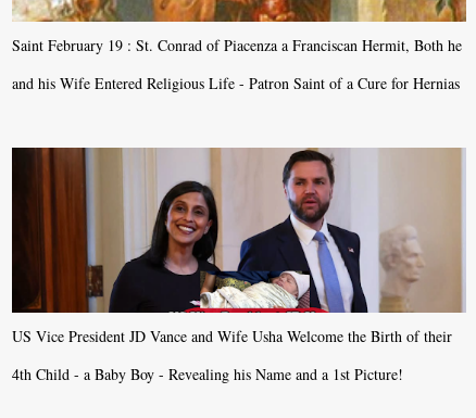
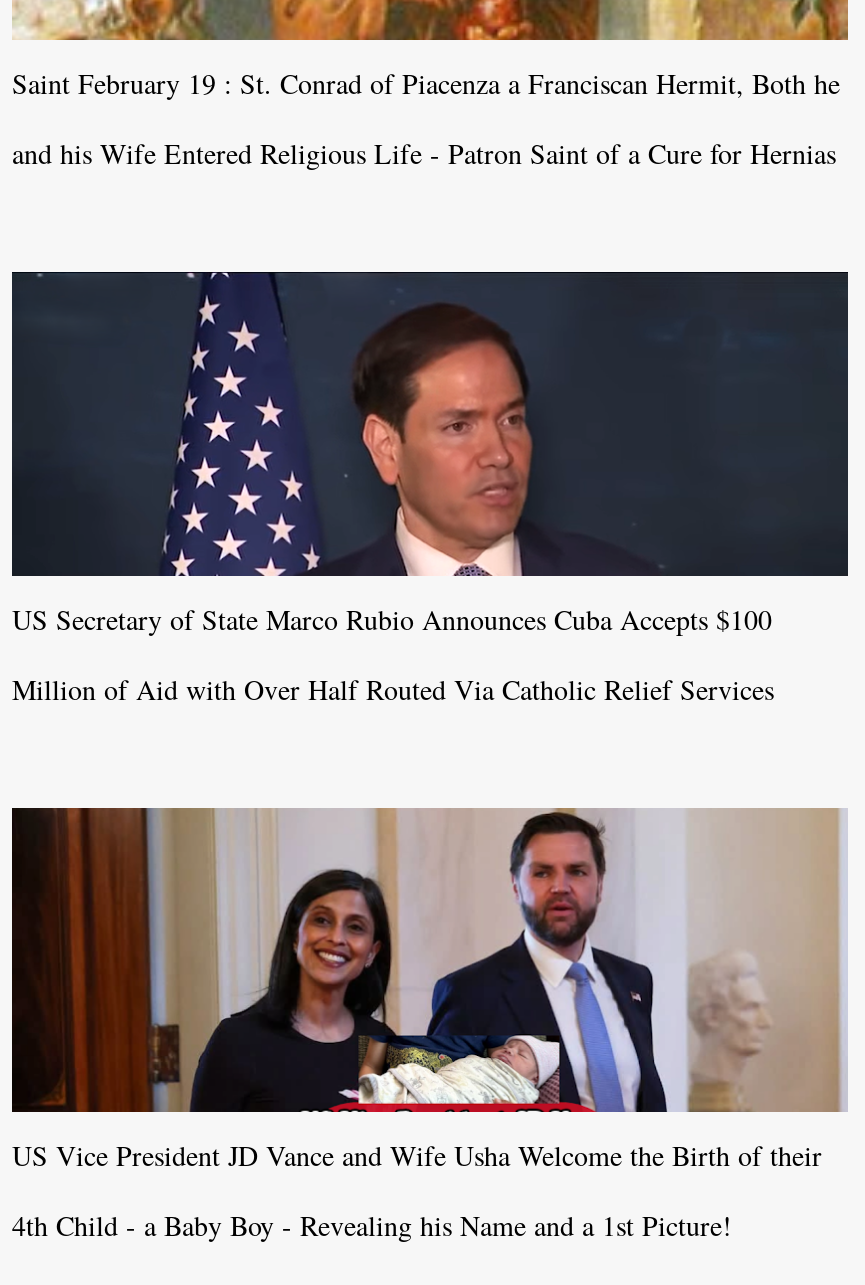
none -> [12,270,850,708] [image] | US Secretary of State Marco Rubio Announces Cuba Accepts $100 | Million of Aid with Over Half Routed Via Catholic Relief Services

